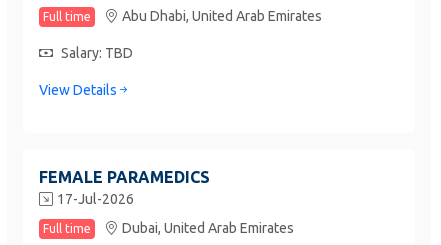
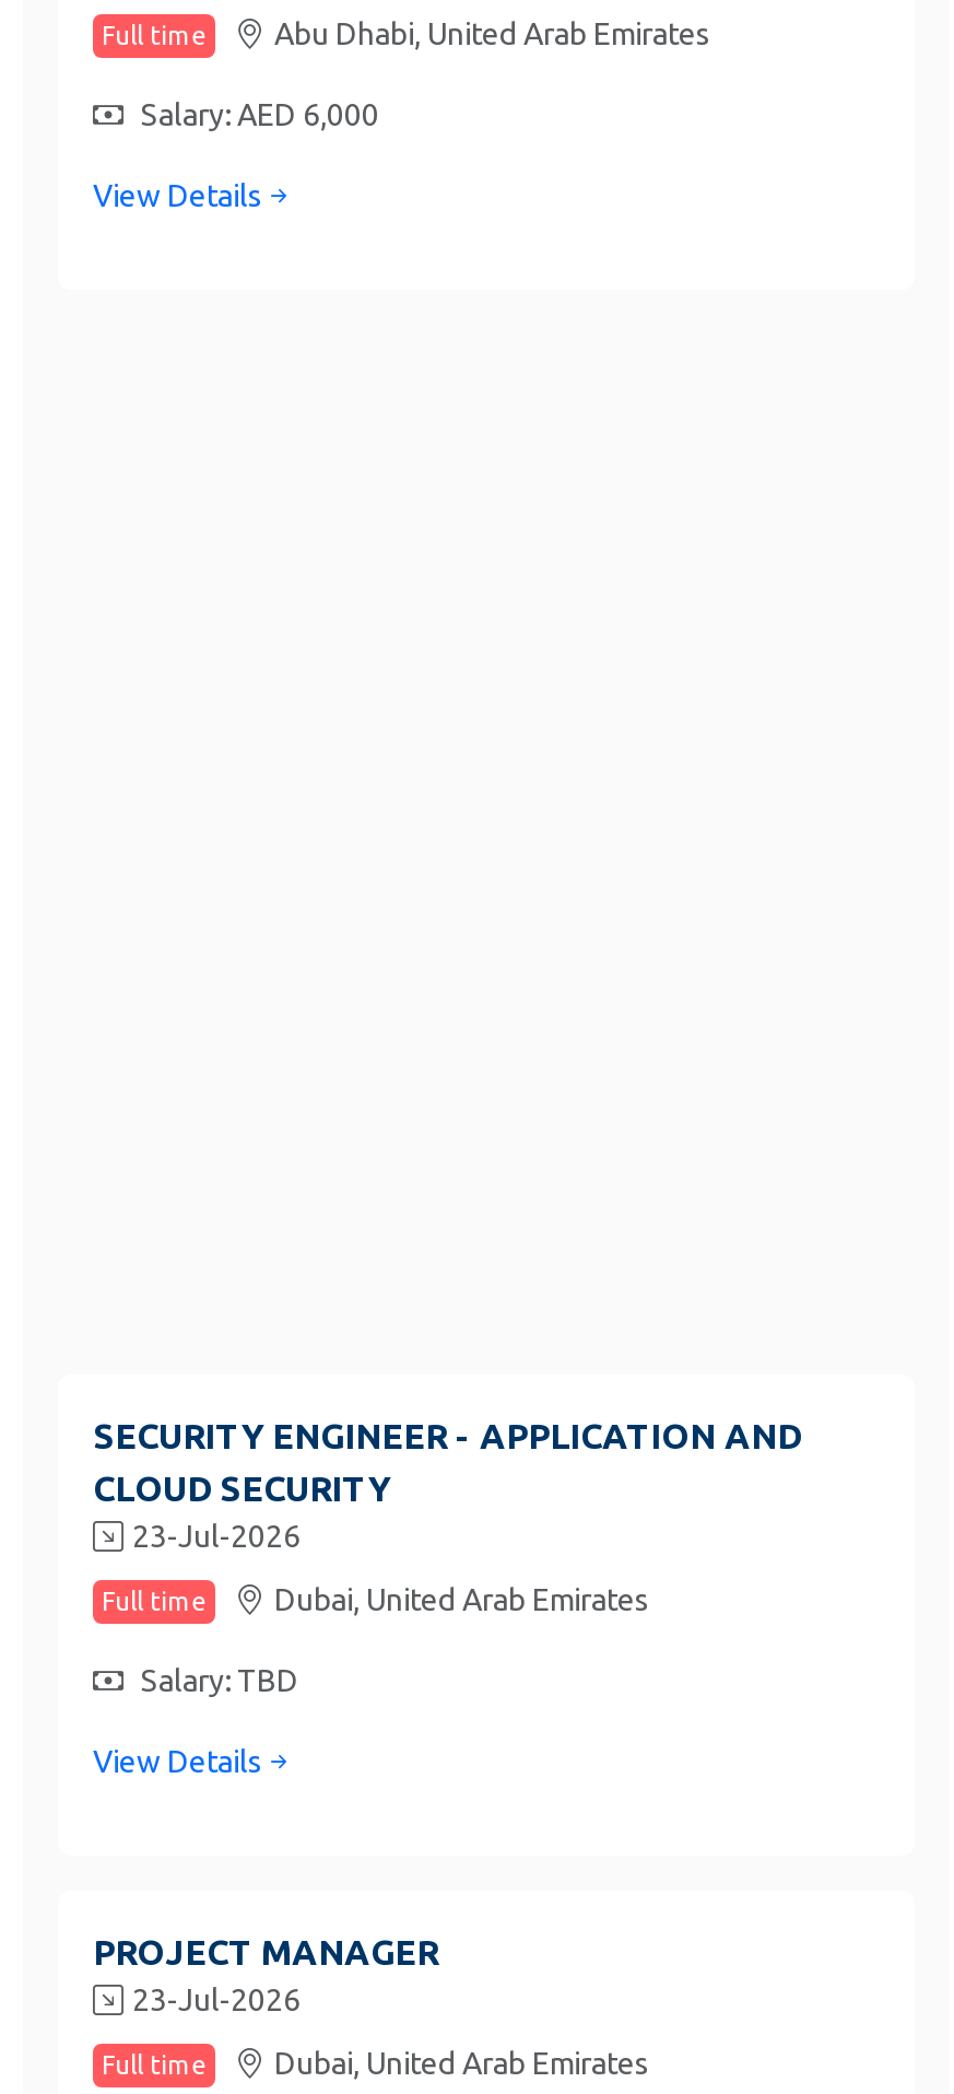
none -> [93,97,379,213] Salary: AED 6,000 | View Details
none -> [93,1416,801,1617] SECURITY ENGINEER - APPLICATION AND | CLOUD SECURITY | 23-Jul-2026 | Full time | Dubai, United Arab Emirates
[39,168,210,207] FEMALE PARAMEDICS | 17-Jul-2026 -> [93,1932,438,2017] PROJECT MANAGER | 23-Jul-2026

